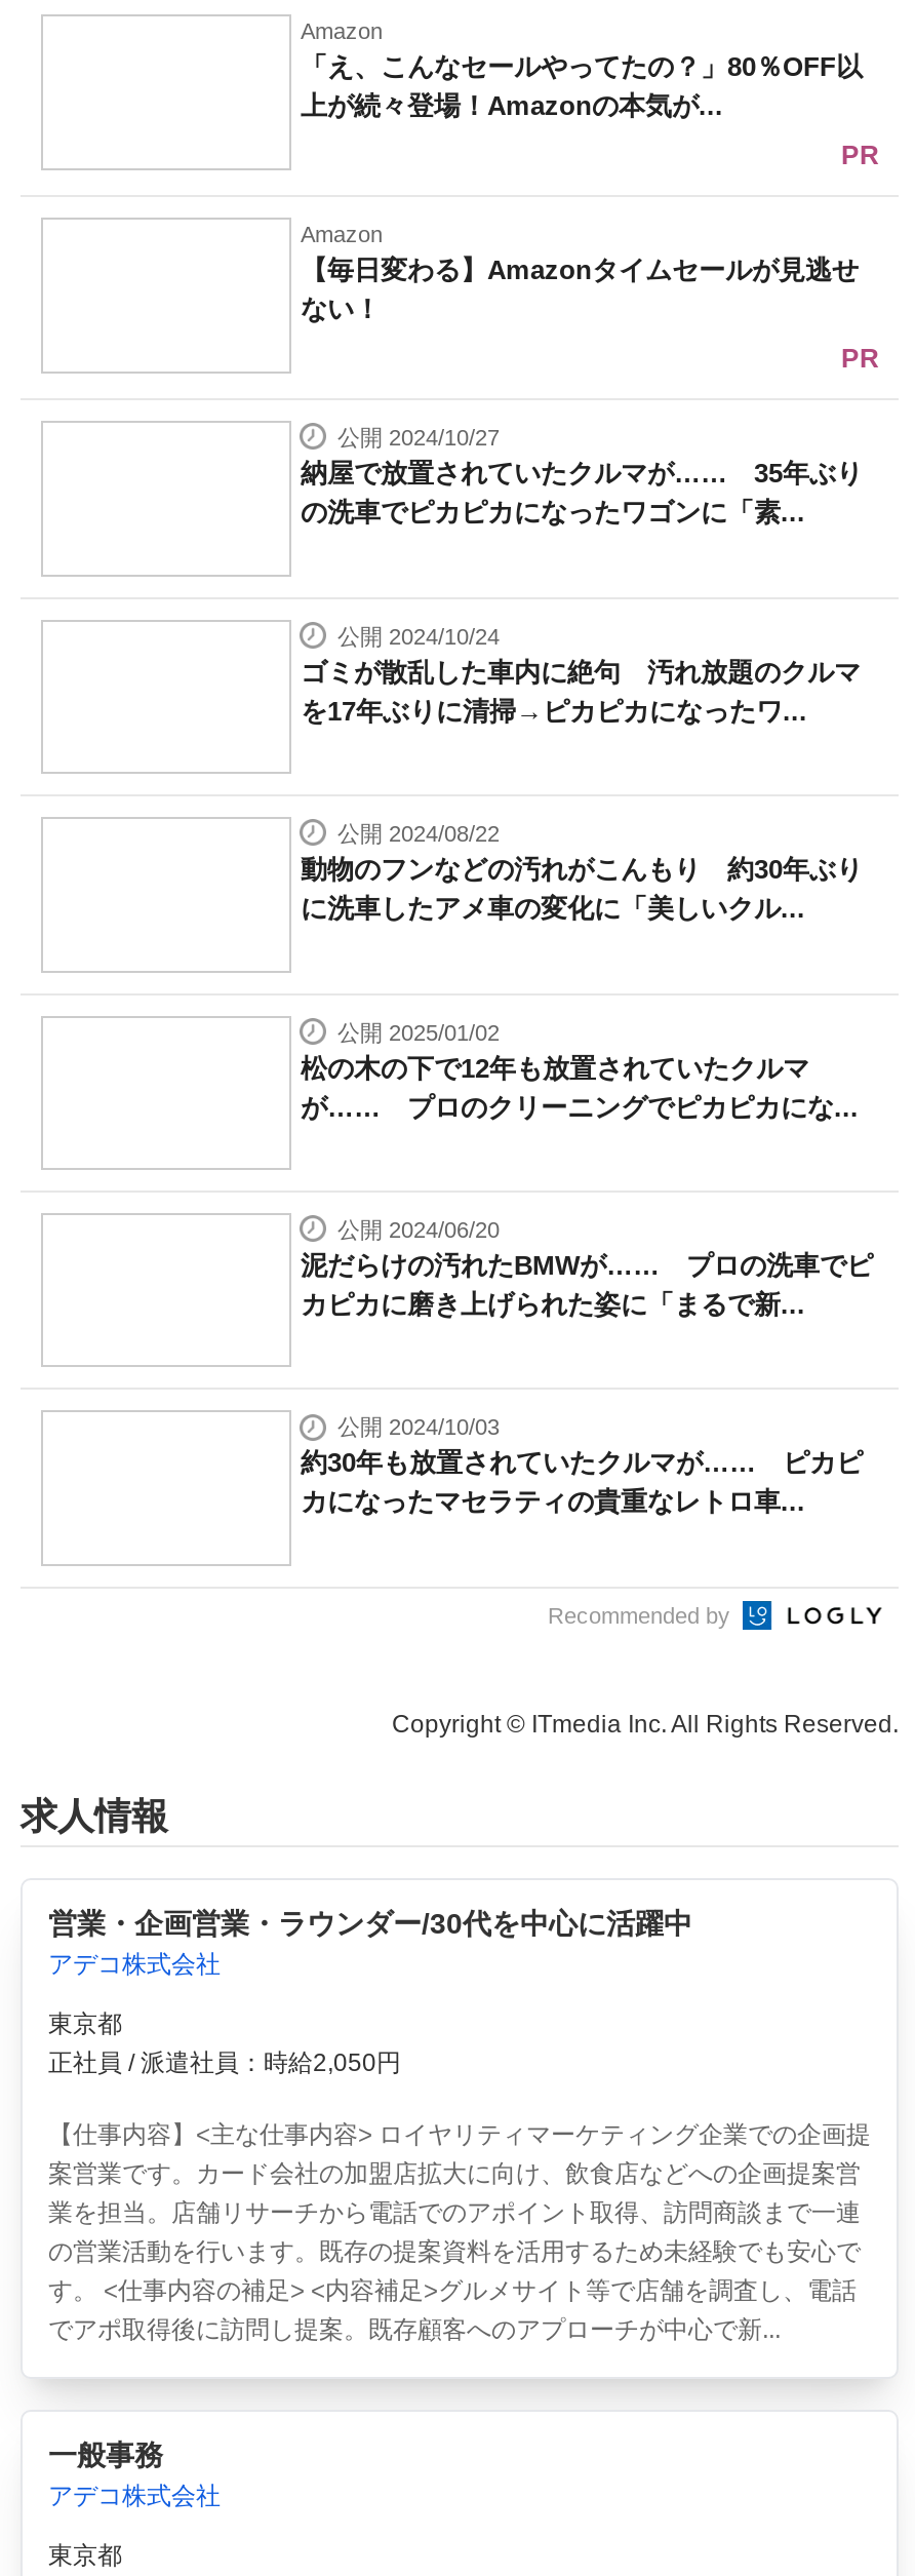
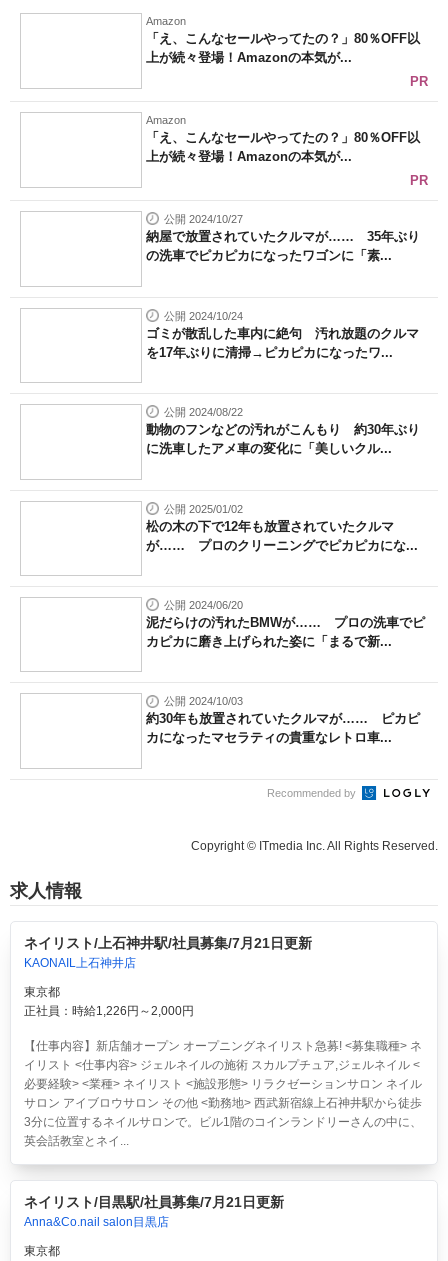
[301,255,859,325] 【毎日変わる】Amazonタイムセールが見逃せ | ない！ -> [146,130,420,164] 「え、こんなセールやってたの？」80％OFF以 | 上が続々登場！Amazonの本気が...
[48,1908,692,1980] 営業・企画営業・ラウンダー/30代を中心に活躍中 | アデコ株式会社 -> [23,935,311,970] ネイリスト/上石神井駅/社員募集/7月21日更新 | KAONAIL上石神井店
[48,2049,401,2078] 正社員 / 派遣社員：時給2,050円 -> [23,1004,193,1018] 正社員：時給1,226円～2,000円
[48,2121,871,2345] 【仕事内容】<主な仕事内容> ロイヤリティマーケティング企業での企画提 | 案営業です。カード会社の加盟店拡大に向け、飲食店などへの企画提案営 | 業を担当。店舗リサーチから電話でのアポイント取得、訪問商談まで一連 | の営業活動を行います。既存の提案資料を活用するため未経験でも安心で | す。 <仕事内容の補足> <内容補足>グルメサイト等で店舗を調査し、電話 | でアポ取得後に訪問し提案。既存顧客へのアプローチが中心で新... -> [23,1039,421,1148] 【仕事内容】新店舗オープン オープニングネイリスト急募! <募集職種> ネ | イリスト <仕事内容> ジェルネイルの施術 スカルプチュア,ジェルネイル < | 必要経験> <業種> ネイリスト <施設形態> リラクゼーションサロン ネイル | サロン アイブロウサロン その他 <勤務地> 西武新宿線上石神井駅から徒歩 | 3分に位置するネイルサロンで。ビル1階のコインランドリーさんの中に、 | 英会話教室とネイ...
[48,2439,221,2511] 一般事務 | アデコ株式会社 -> [23,1194,283,1229] ネイリスト/目黒駅/社員募集/7月21日更新 | Anna&Co.nail salon目黒店

